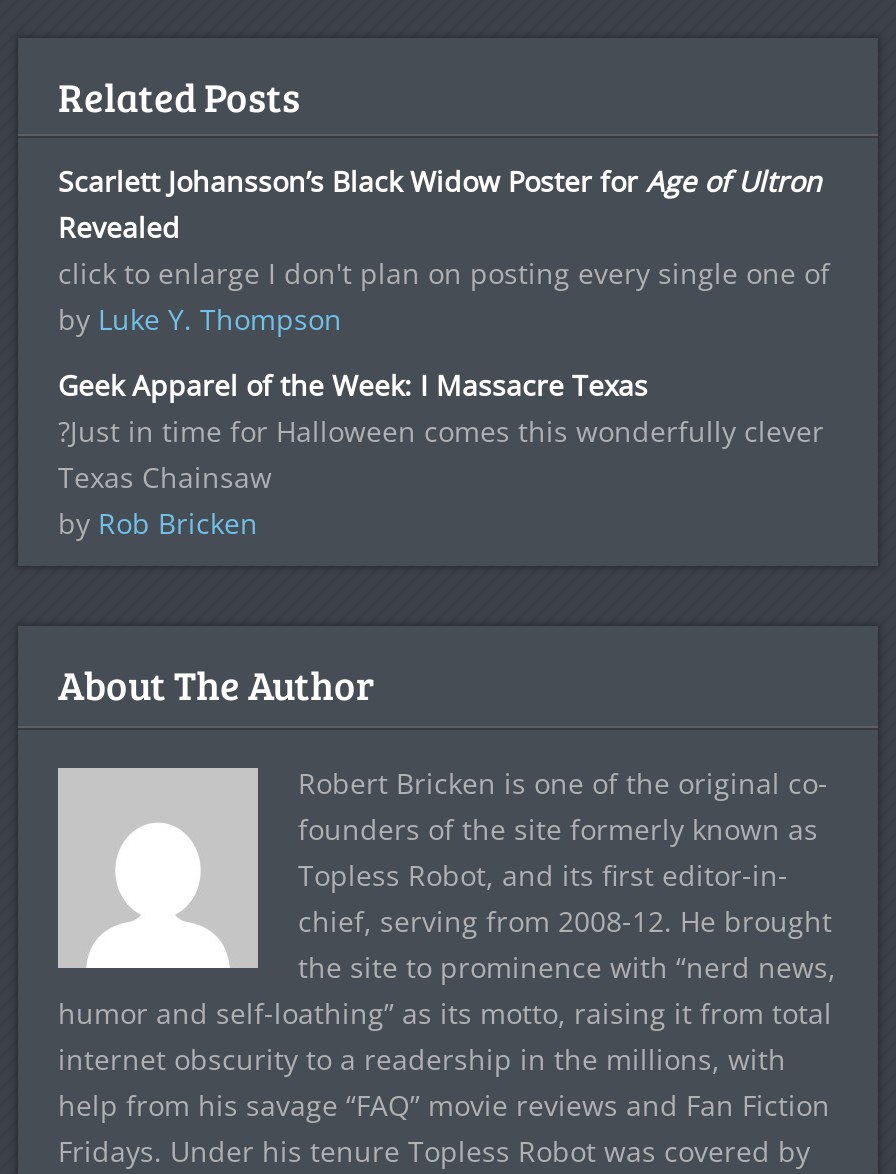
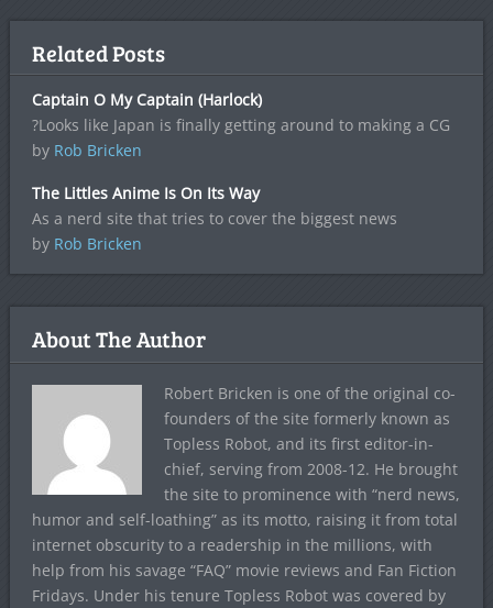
[58,163,830,339] Scarlett Johansson’s Black Widow Poster for Age of Ultron | Revealed | click to enlarge I don't plan on posting every single one of | by Luke Y. Thompson -> [32,89,450,161] Captain O My Captain (Harlock) | ?Looks like Japan is finally getting around to making a CG | by Rob Bricken
[58,367,824,497] Geek Apparel of the Week: I Massacre Texas | ?Just in time for Halloween comes this wonderfully clever | Texas Chainsaw -> [32,183,397,229] The Littles Anime Is On Its Way | As a nerd site that tries to cover the biggest news

